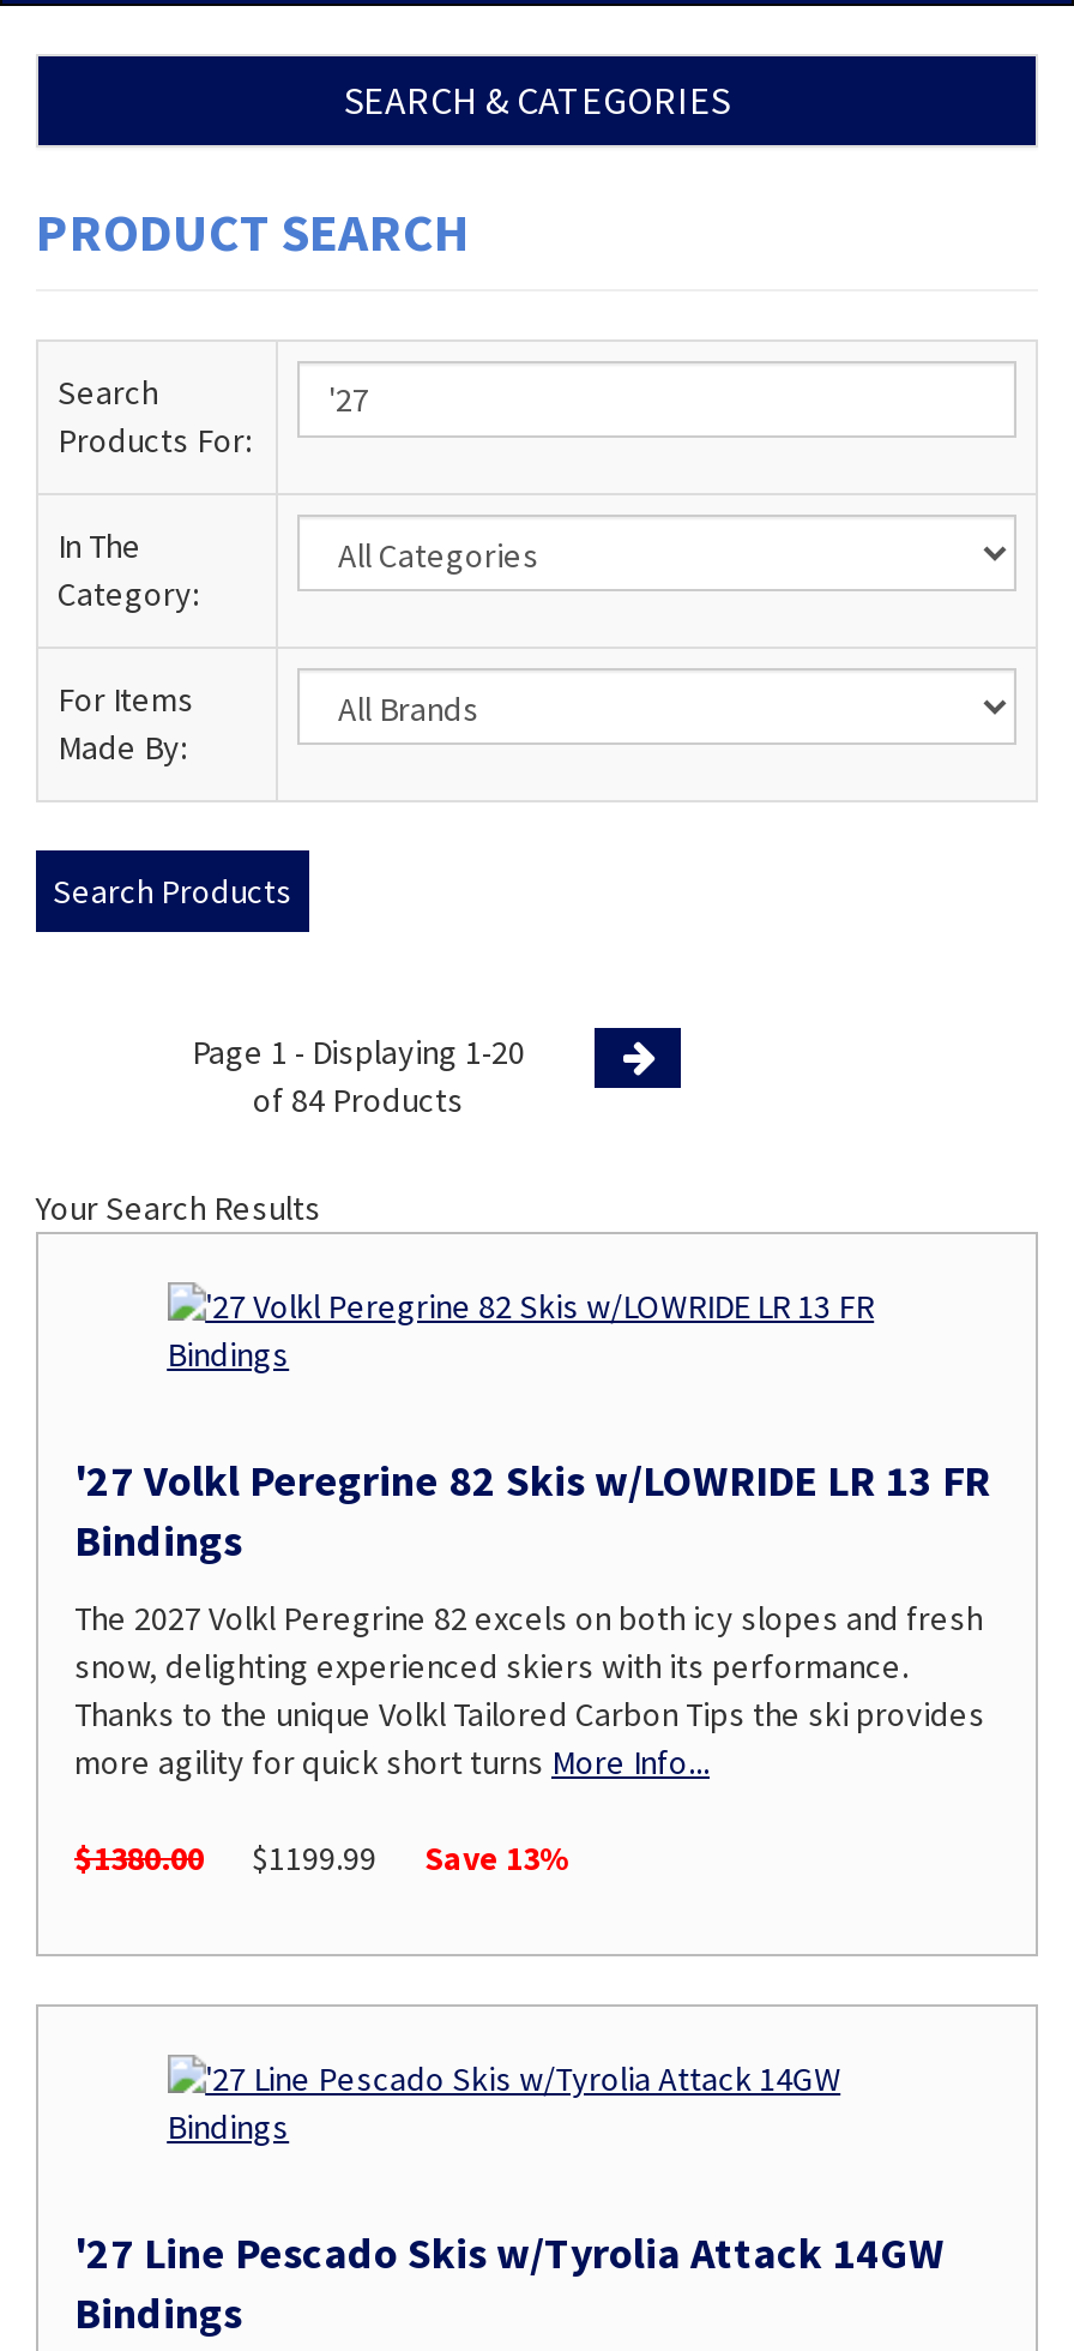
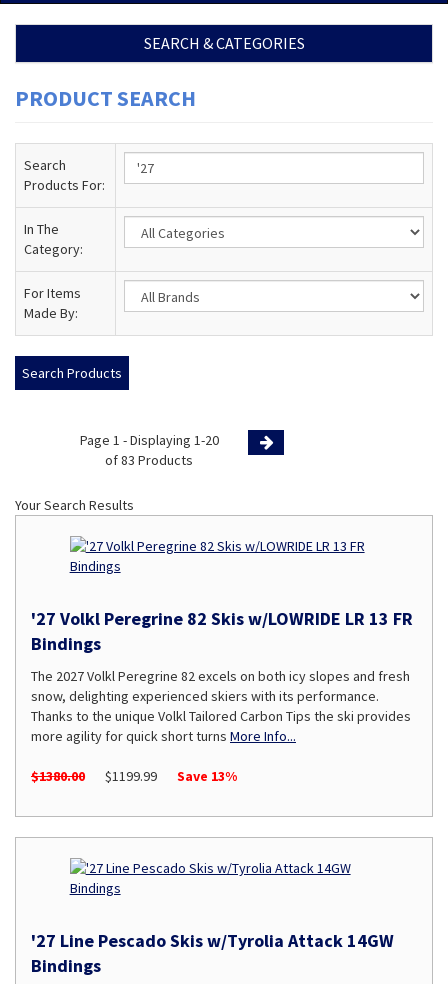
[253,1078,464,1122] of 84 Products -> [105,451,193,469] of 83 Products

